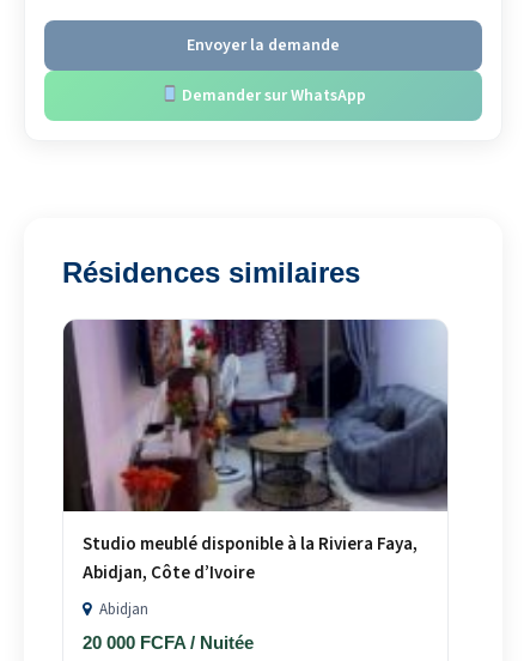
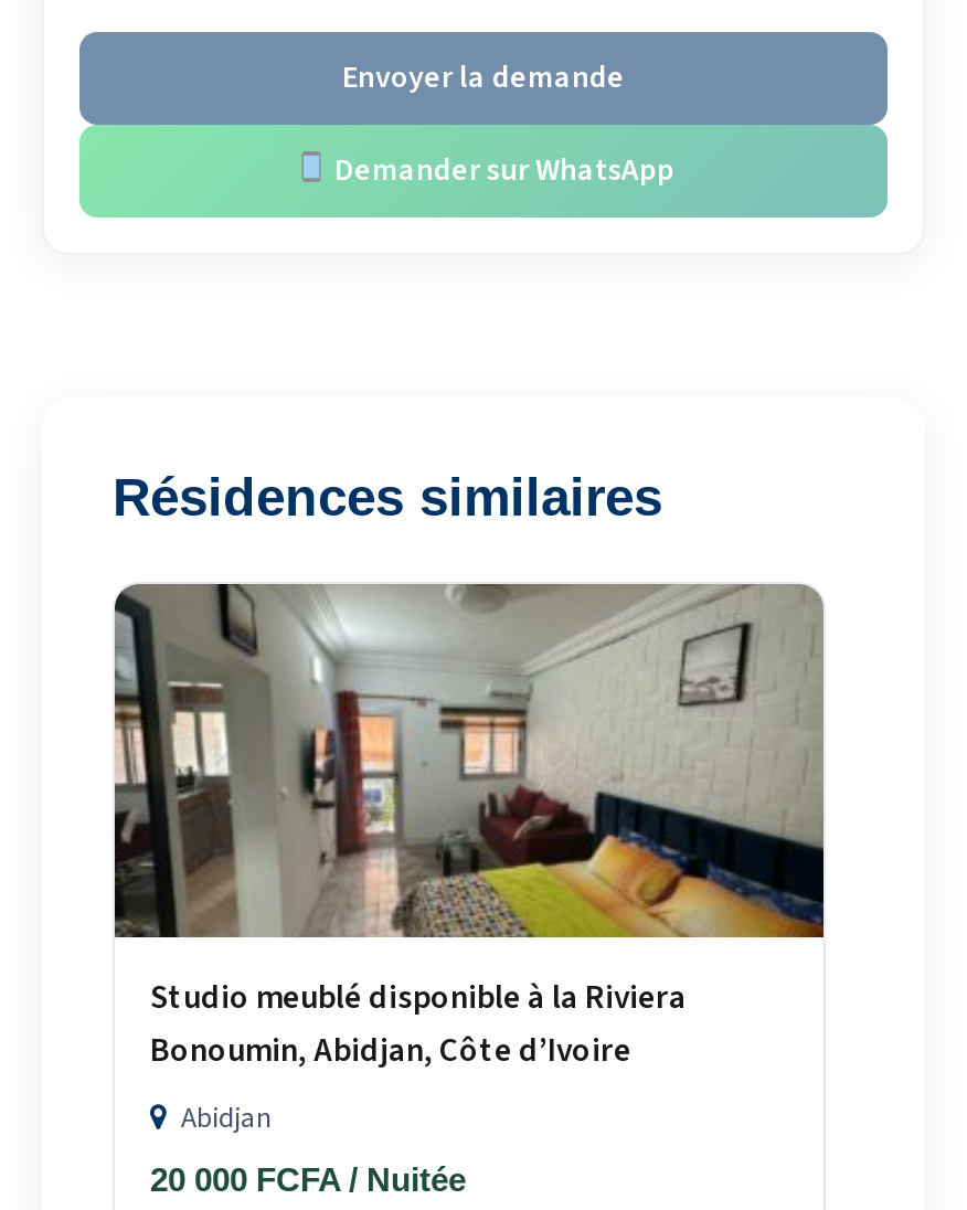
[62,319,449,585] [image] | Studio meublé disponible à la Riviera Faya, | Abidjan, Côte d’Ivoire -> [113,582,826,1074] [image] | Studio meublé disponible à la Riviera | Bonoumin, Abidjan, Côte d’Ivoire

